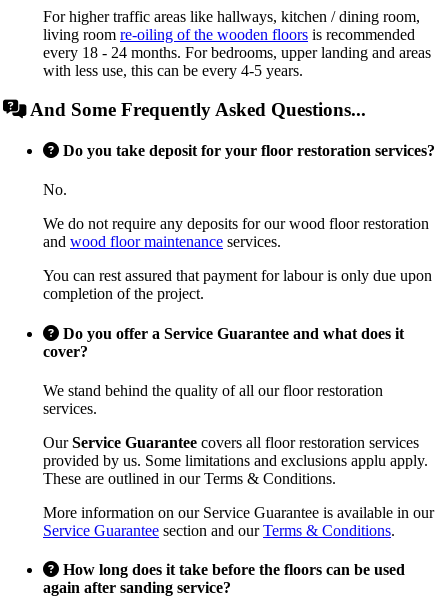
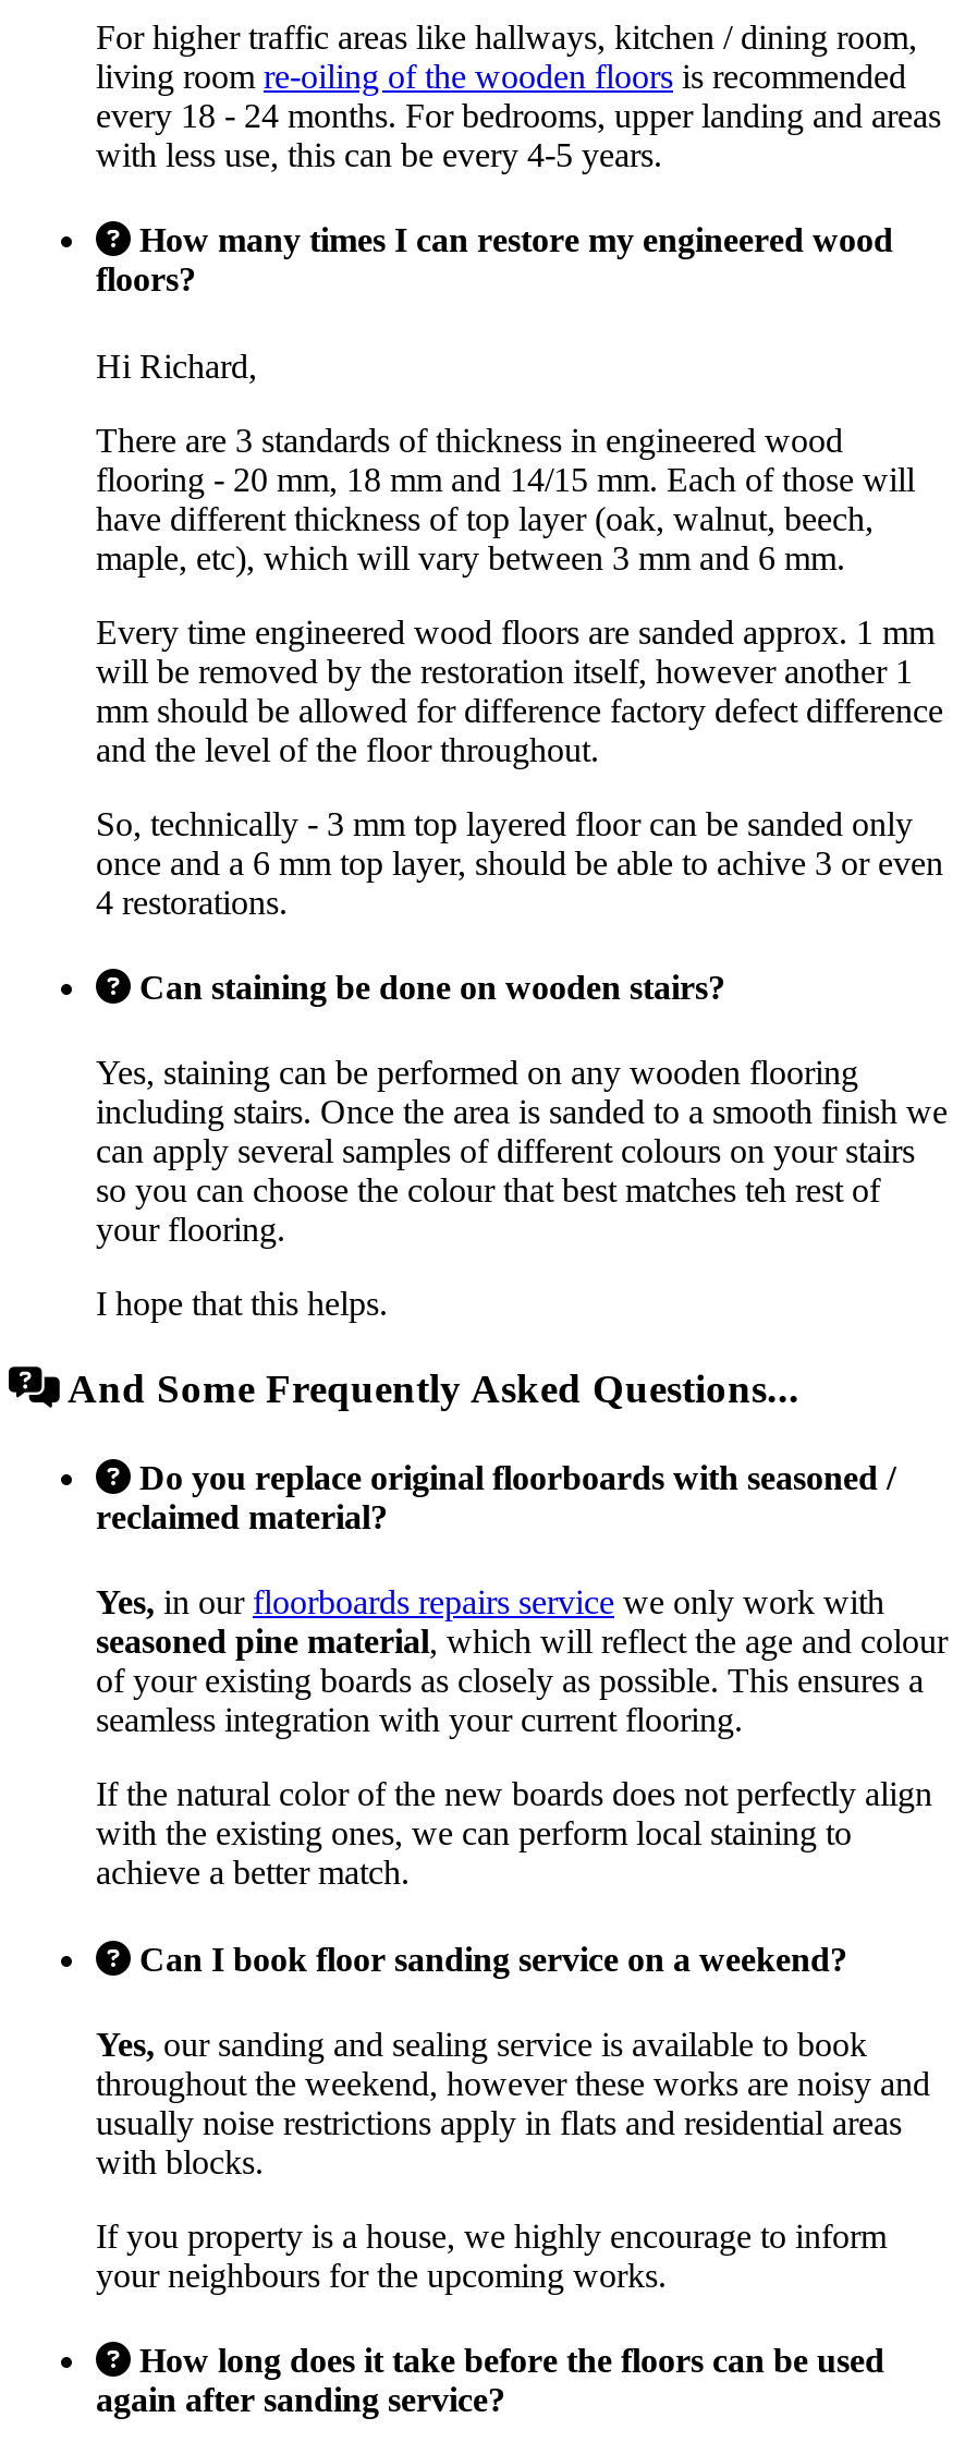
none -> [96,222,948,1322] How many times I can restore my engineered wood | floors? | Hi Richard, | There are 3 standards of thickness in engineered wood | flooring - 20 mm, 18 mm and 14/15 mm. Each of those will | have different thickness of top layer (oak, walnut, beech, | maple, etc), which will vary between 3 mm and 6 mm. | Every time engineered wood floors are sanded approx. 1 mm | will be removed by the restoration itself, however another 1 | mm should be allowed for difference factory defect difference | and the level of the floor throughout. | So, technically - 3 mm top layered floor can be sanded only | once and a 6 mm top layer, should be able to achive 3 or even | 4 restorations. | Can staining be done on wooden stairs? | Yes, staining can be performed on any wooden flooring | including stairs. Once the area is sanded to a smooth finish we | can apply several samples of different colours on your stairs | so you can choose the colour that best matches teh rest of | your flooring. | I hope that this helps.
[43,142,435,539] Do you take deposit for your floor restoration services? | No. | We do not require any deposits for our wood floor restoration | and wood floor maintenance services. | You can rest assured that payment for labour is only due upon | completion of the project. | Do you offer a Service Guarantee and what does it | cover? | We stand behind the quality of all our floor restoration | services. | Our Service Guarantee covers all floor restoration services | provided by us. Some limitations and exclusions applu apply. | These are outlined in our Terms & Conditions. | More information on our Service Guarantee is available in our | Service Guarantee section and our Terms & Conditions. -> [96,1459,948,2294] Do you replace original floorboards with seasoned / | reclaimed material? | Yes, in our floorboards repairs service we only work with | seasoned pine material, which will reflect the age and colour | of your existing boards as closely as possible. This ensures a | seamless integration with your current flooring. | If the natural color of the new boards does not perfectly align | with the existing ones, we can perform local staining to | achieve a better match. | Can I book floor sanding service on a weekend? | Yes, our sanding and sealing service is available to book | throughout the weekend, however these works are noisy and | usually noise restrictions apply in flats and residential areas | with blocks. | If you property is a house, we highly encourage to inform | your neighbours for the upcoming works.

